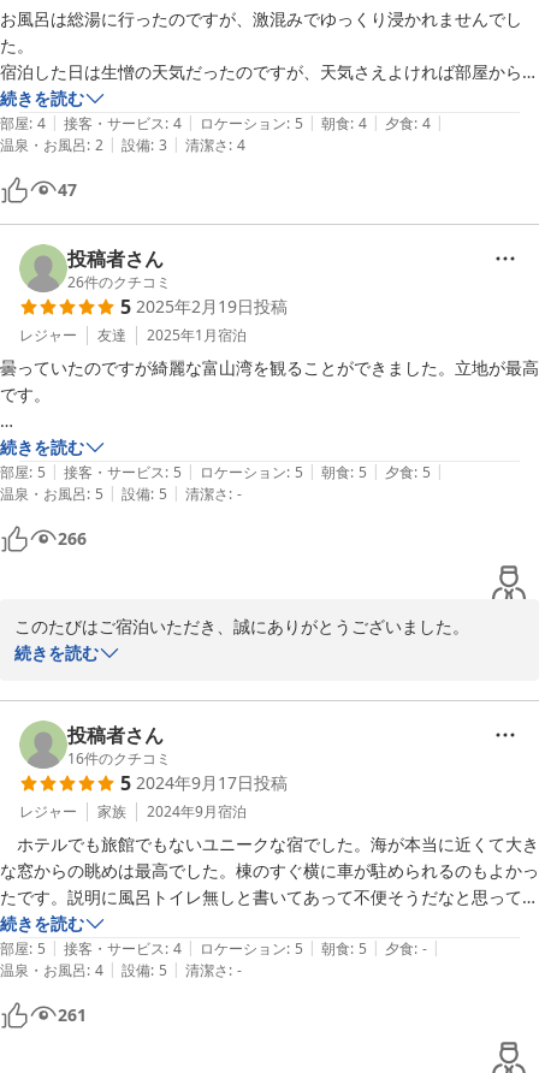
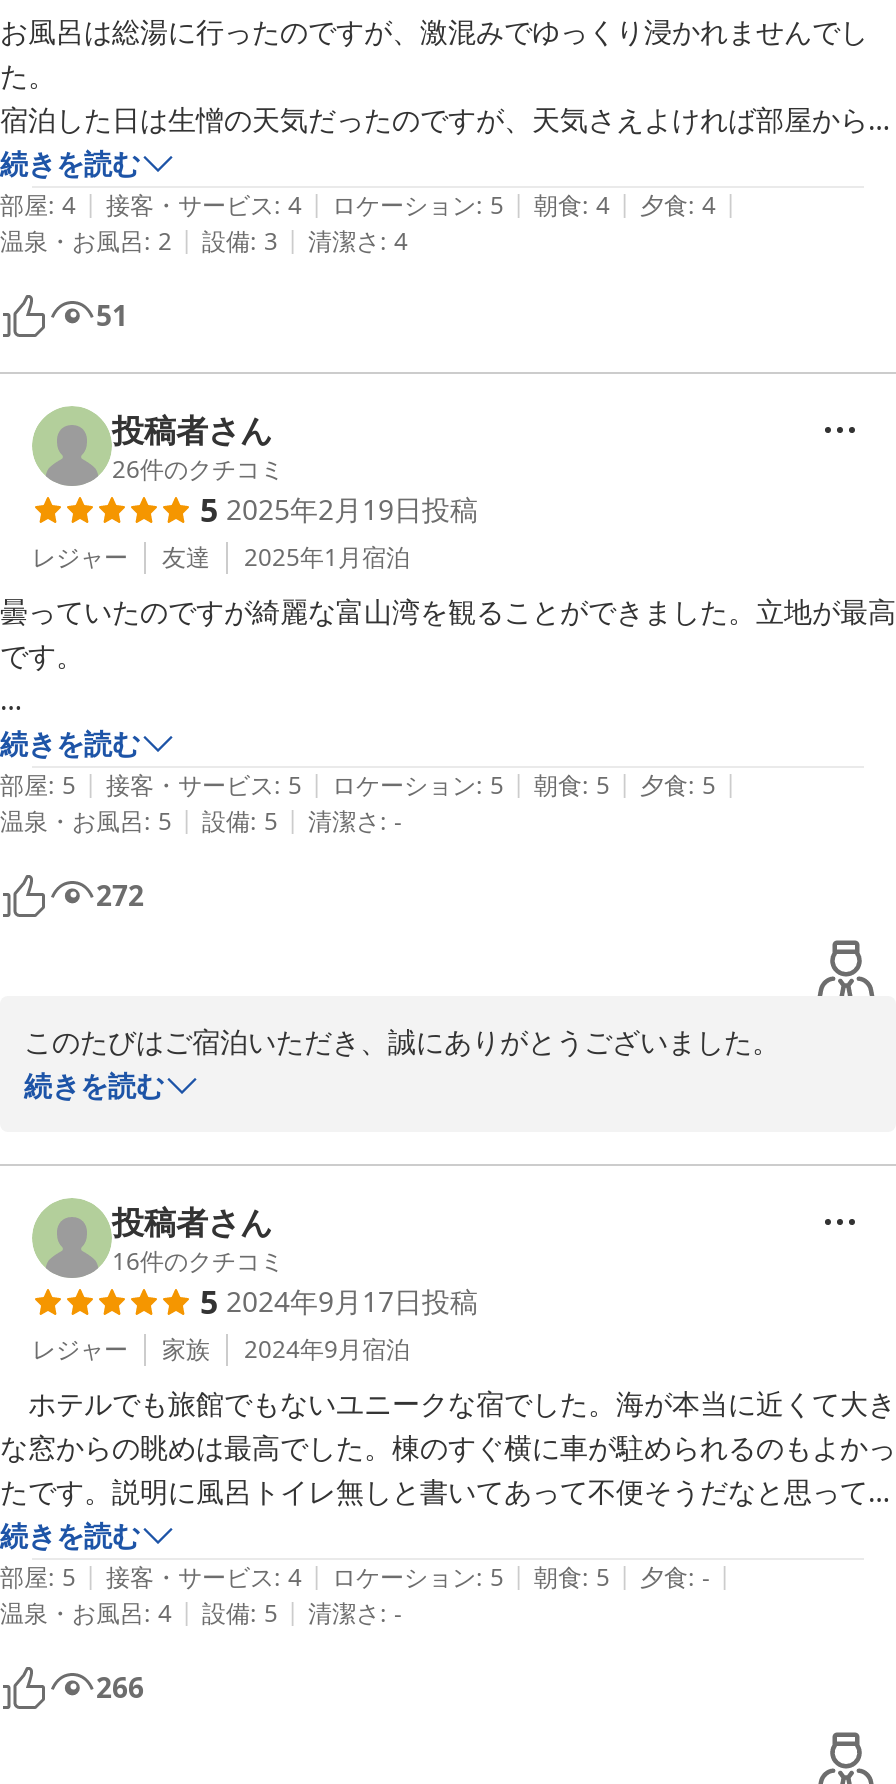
[58,178,77,201] 47 -> [96,296,128,334] 51
[58,527,87,550] 266 -> [96,876,144,914] 272
[58,1003,87,1026] 261 -> [96,1668,144,1706] 266

